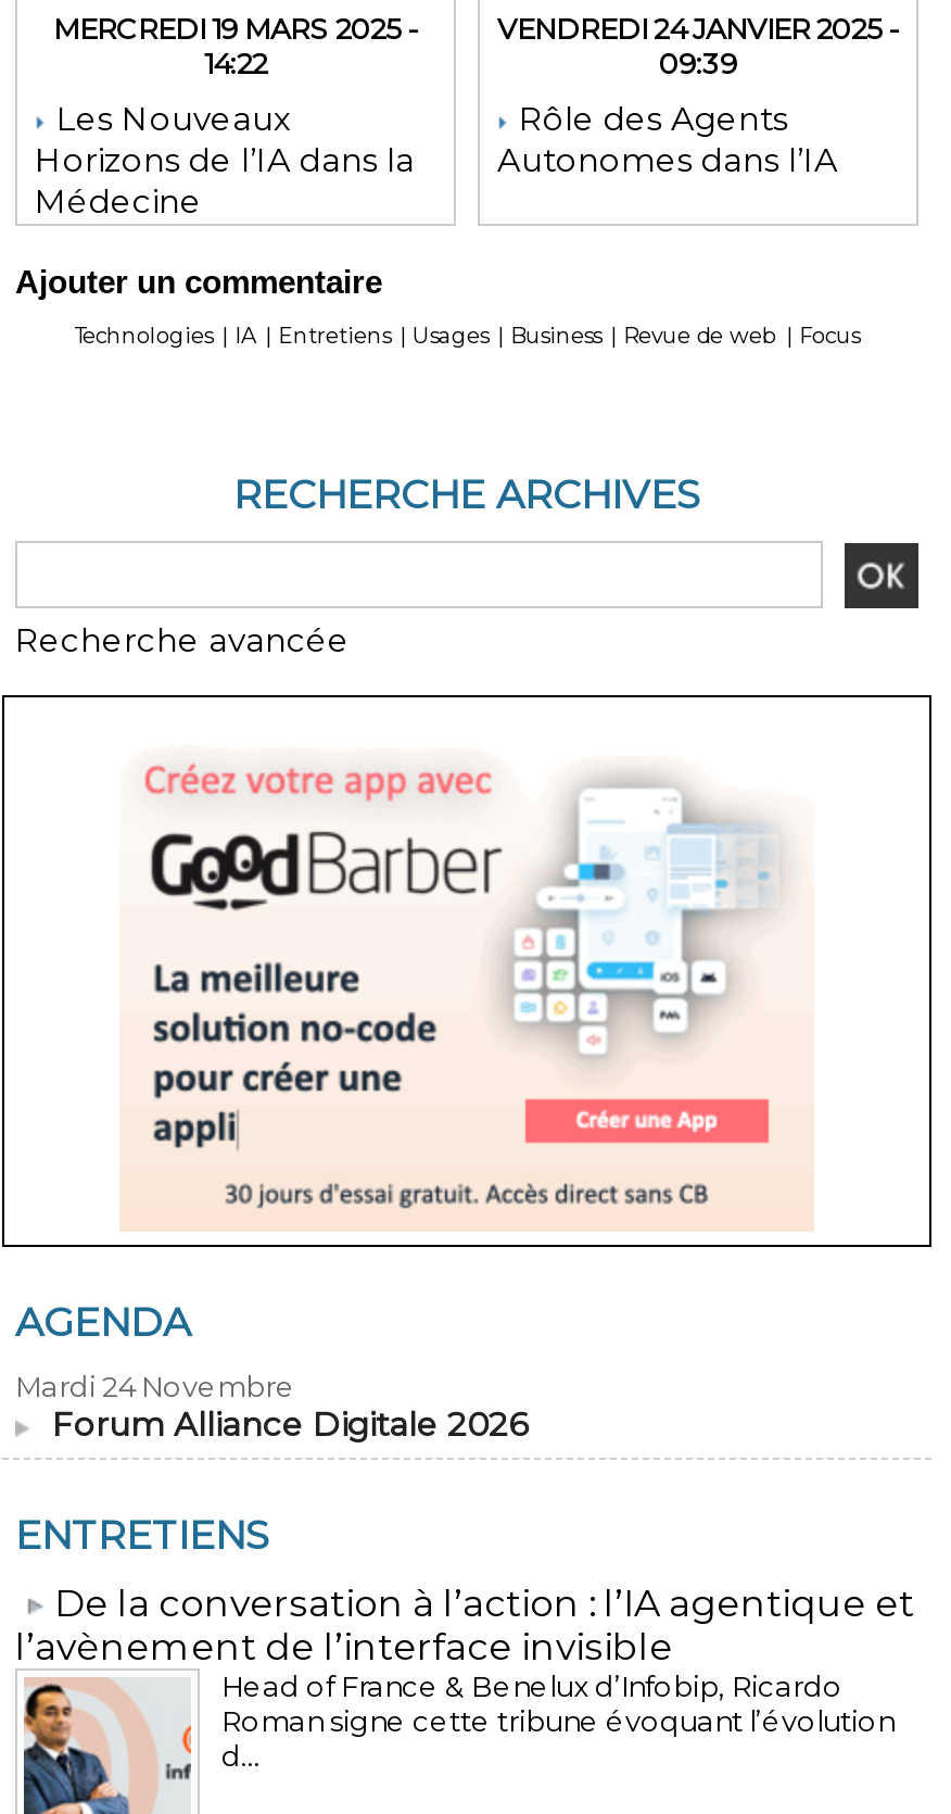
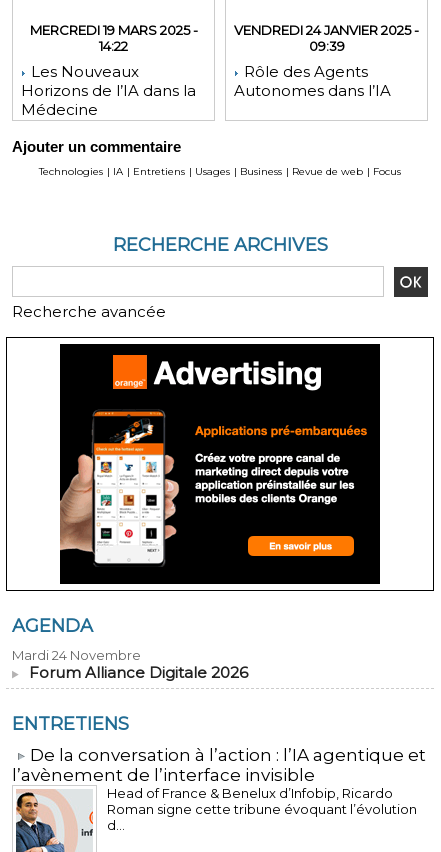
[119,710,814,1232] [image] -> [59,343,381,585] [image]

